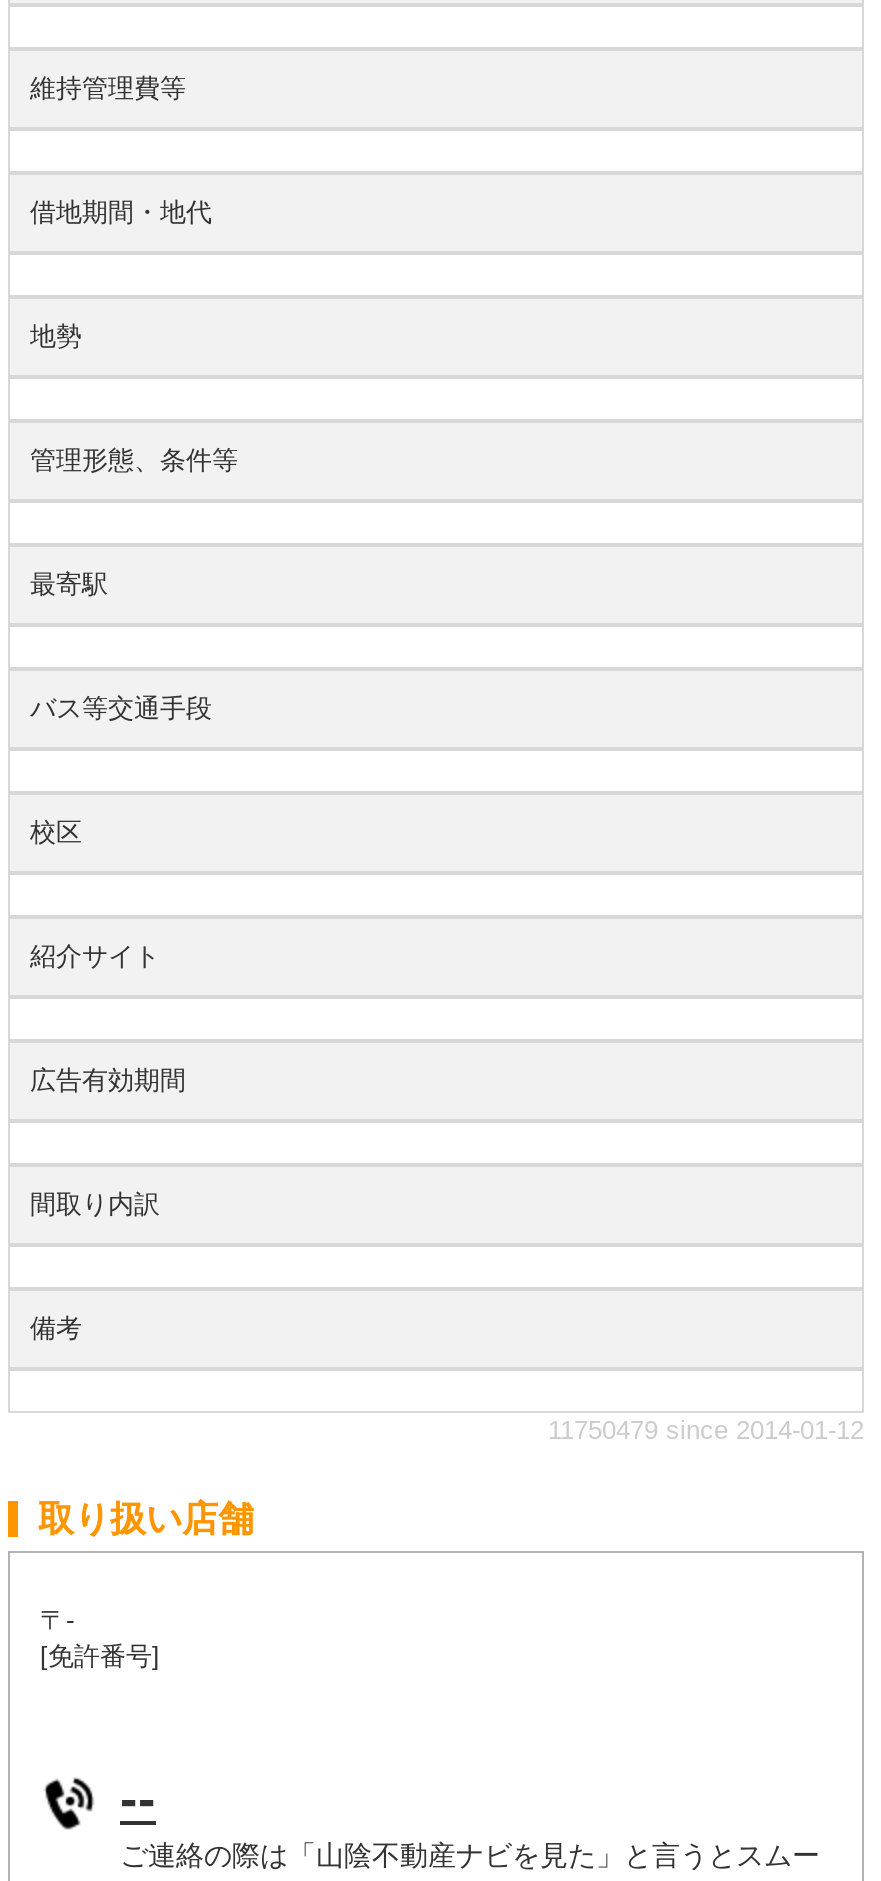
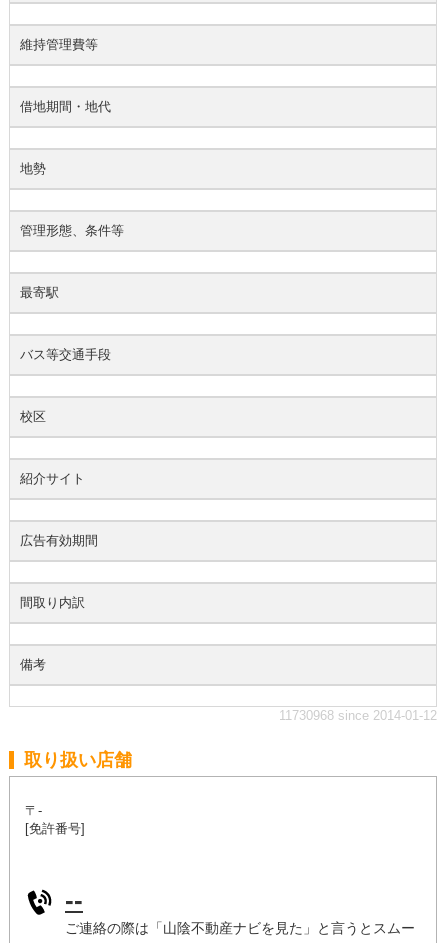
[548,1416,864,1446] 11750479 since 2014-01-12 -> [279,708,437,723] 11730968 since 2014-01-12

